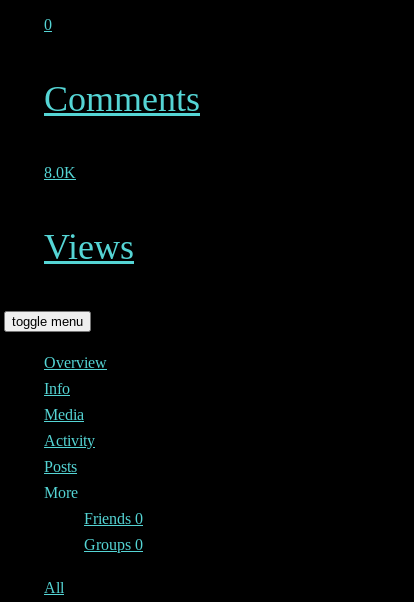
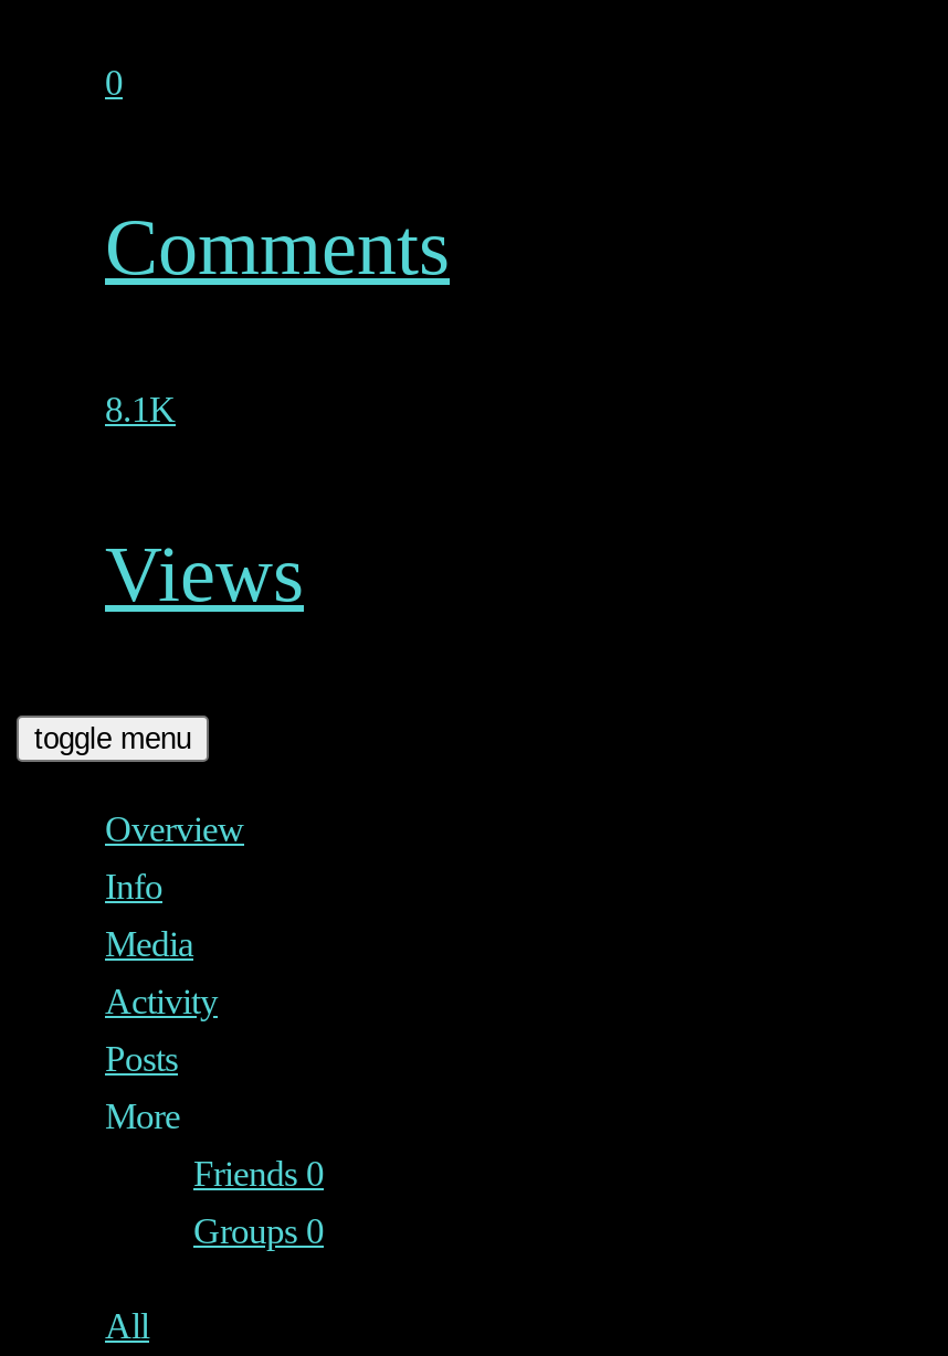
[44,163,76,182] 8.0K -> [105,389,176,431] 8.1K

